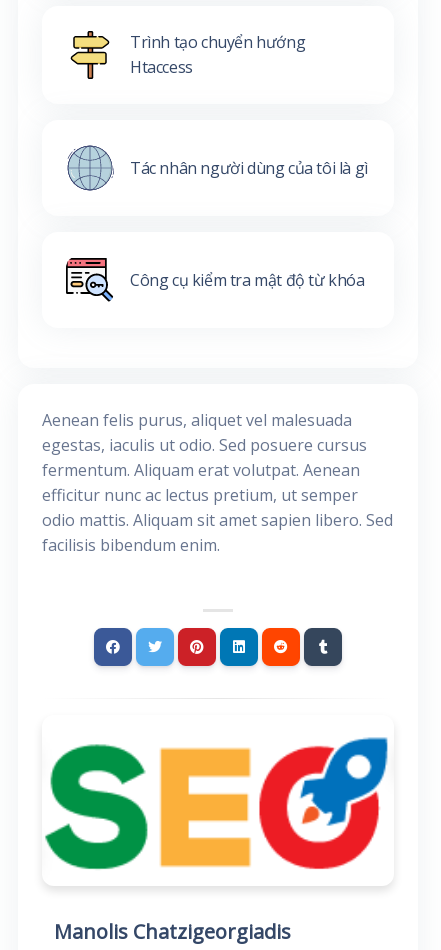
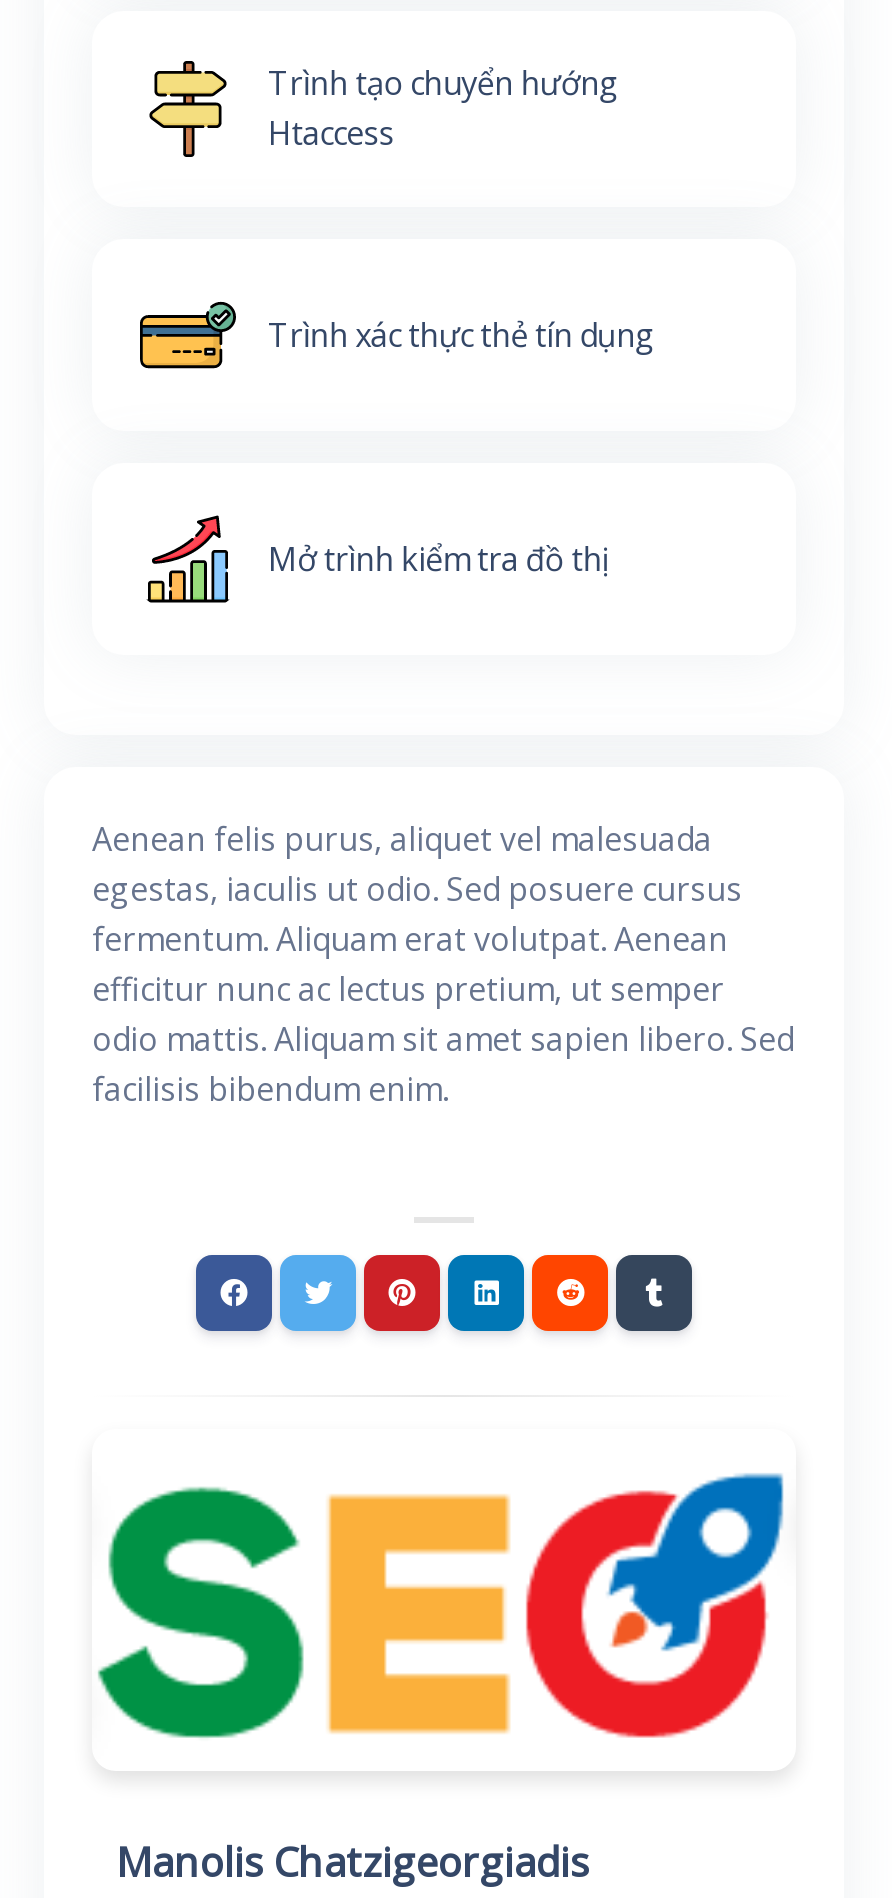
[66,144,368,192] [image] | Tác nhân người dùng của tôi là gì -> [138,289,654,381] [image] | Trình xác thực thẻ tín dụng
[65,257,365,302] [image] | Công cụ kiểm tra mật độ từ khóa -> [140,515,609,605] [image] | Mở trình kiểm tra đồ thị

